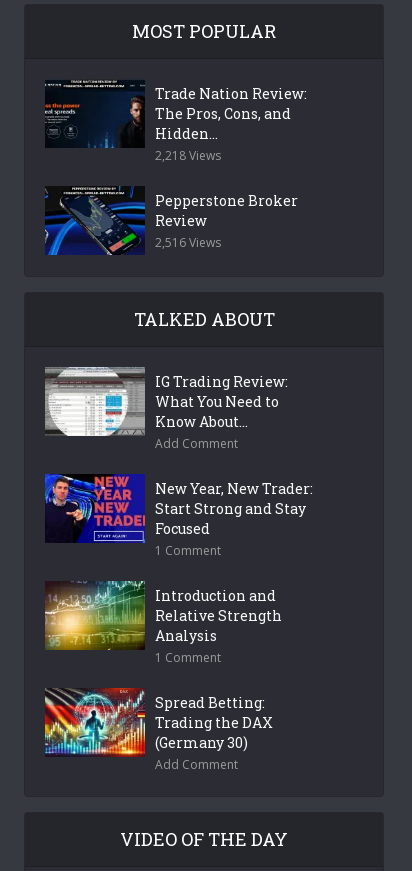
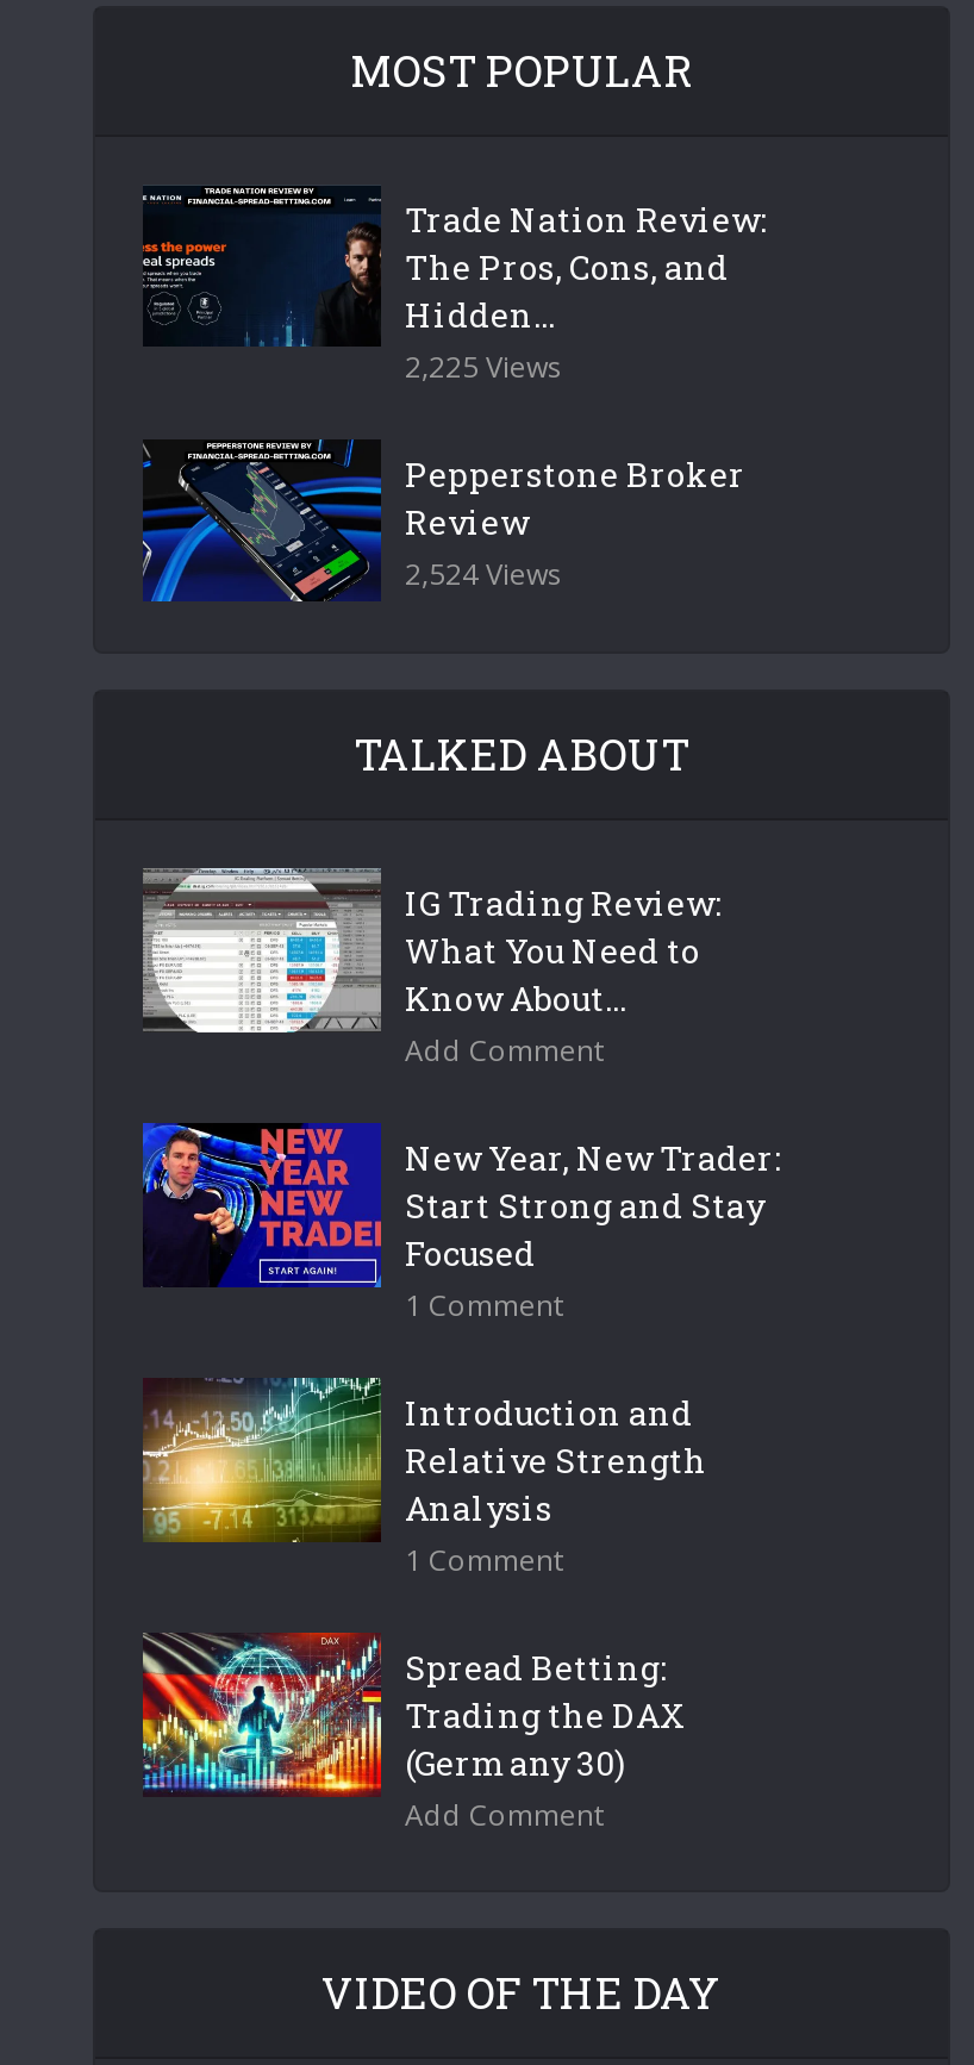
[155,147,221,164] 2,218 Views -> [405,346,562,387] 2,225 Views
[155,234,221,251] 2,516 Views -> [405,553,562,594] 2,524 Views

